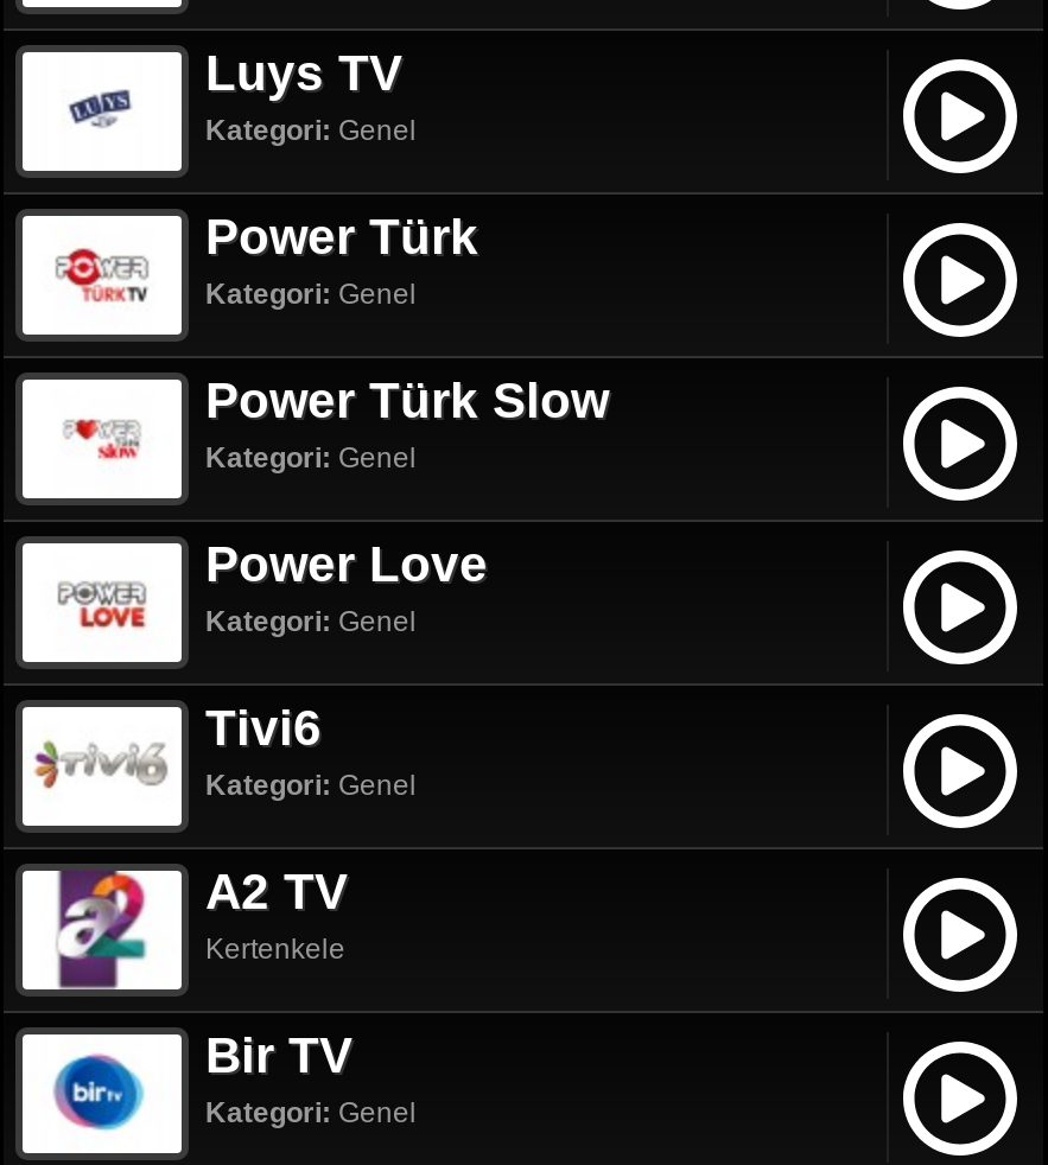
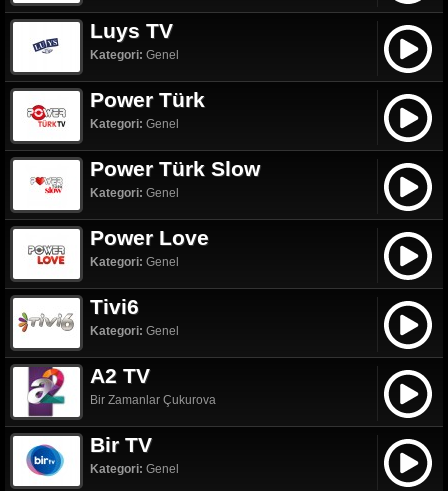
[205,932,345,966] Kertenkele -> [90,393,216,407] Bir Zamanlar Çukurova

